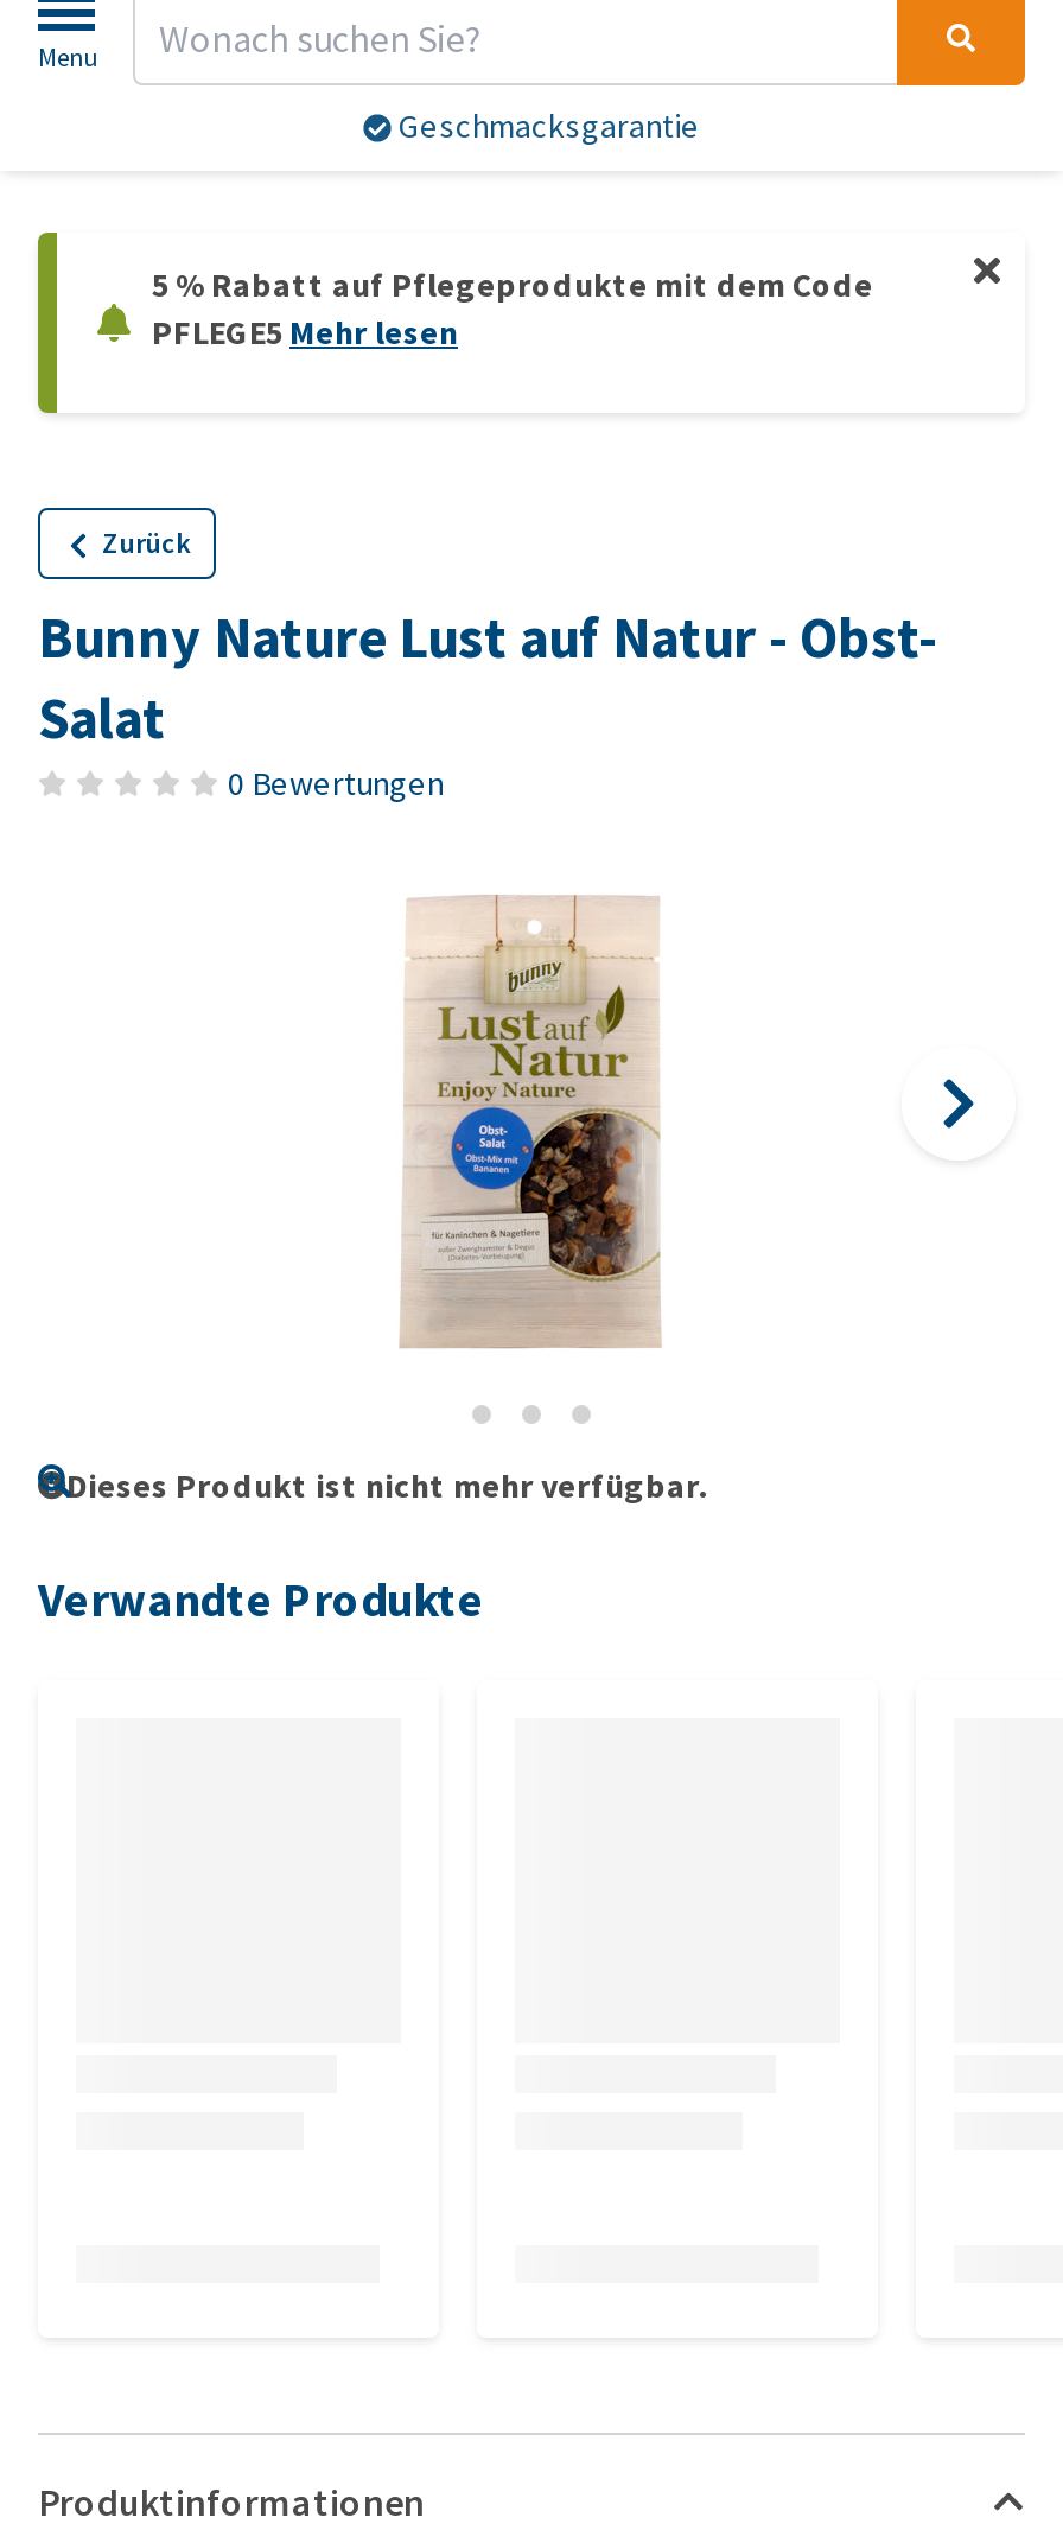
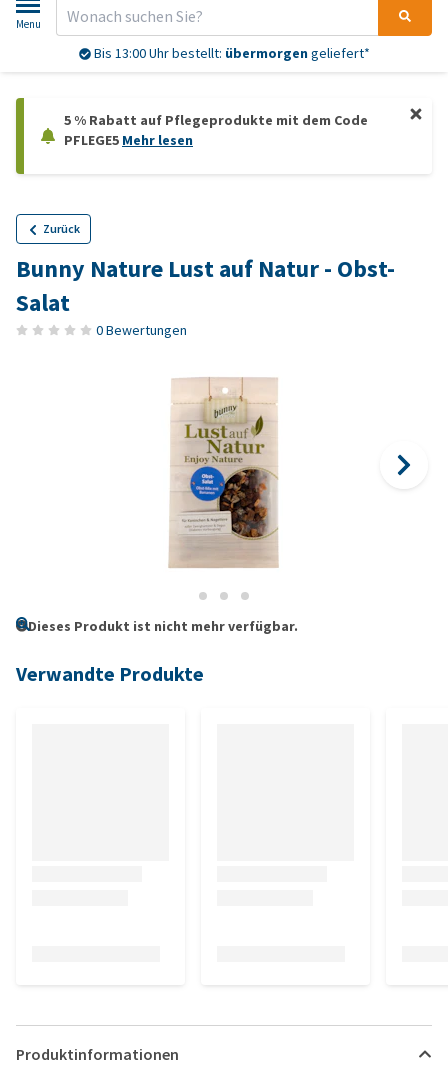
[392,105,700,148] Geschmacksgarantie -> [90,44,369,62] Bis 13:00 Uhr bestellt: übermorgen geliefert*

